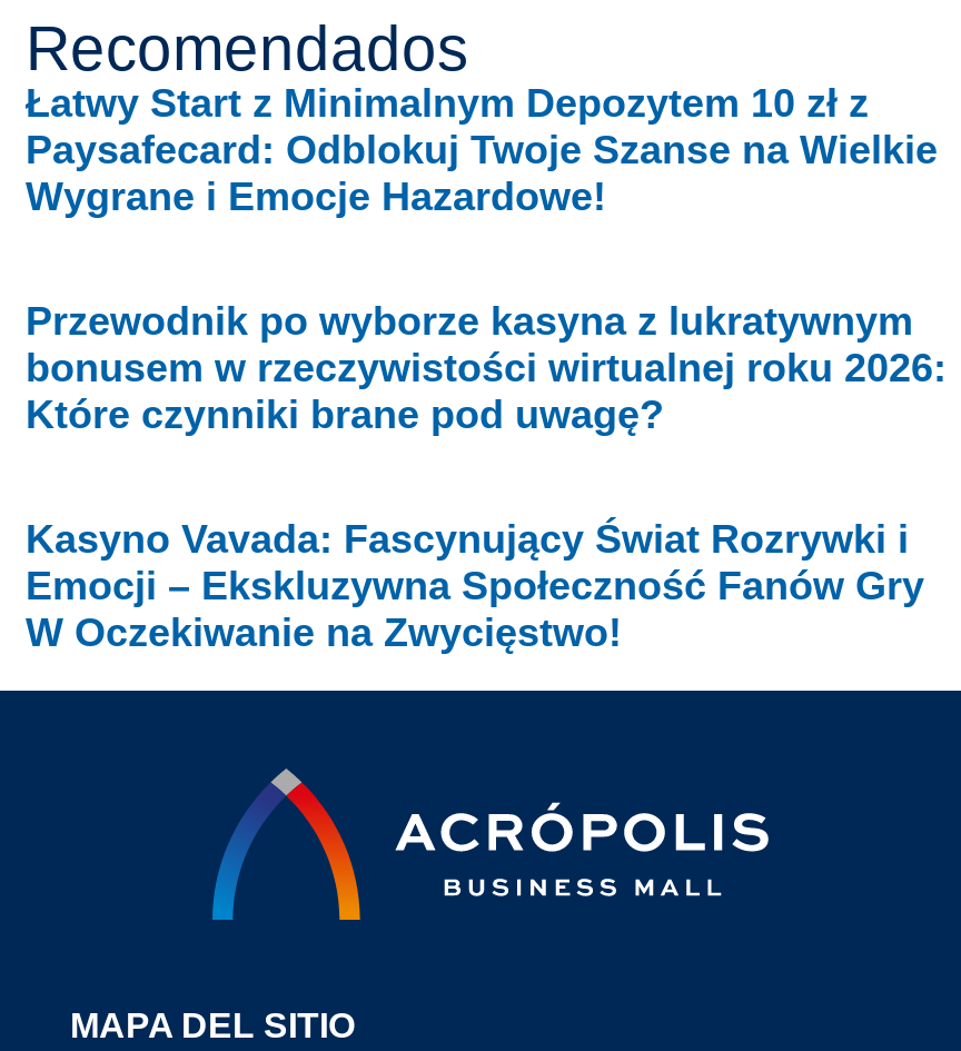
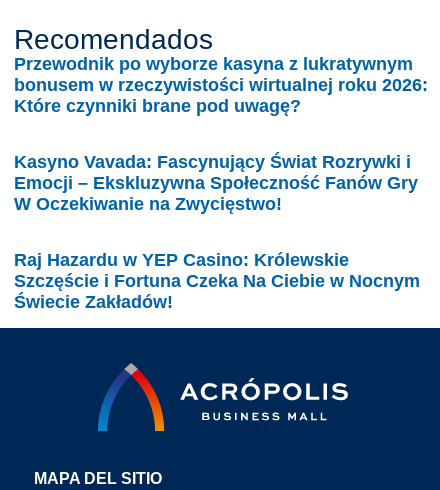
[26,81,938,219] Łatwy Start z Minimalnym Depozytem 10 zł z | Paysafecard: Odblokuj Twoje Szanse na Wielkie | Wygrane i Emocje Hazardowe! -> none
moved [26,299,947,655] -> [14,54,428,214]: Przewodnik po wyborze kasyna z lukratywnym | bonusem w rzeczywistości wirtualnej roku 2026: | Które czynniki brane pod uwagę? | Kasyno Vavada: Fascynujący Świat Rozrywki i | Emocji – Ekskluzywna Społeczność Fanów Gry | W Oczekiwanie na Zwycięstwo!
none -> [14,250,420,312] Raj Hazardu w YEP Casino: Królewskie | Szczęście i Fortuna Czeka Na Ciebie w Nocnym | Świecie Zakładów!

